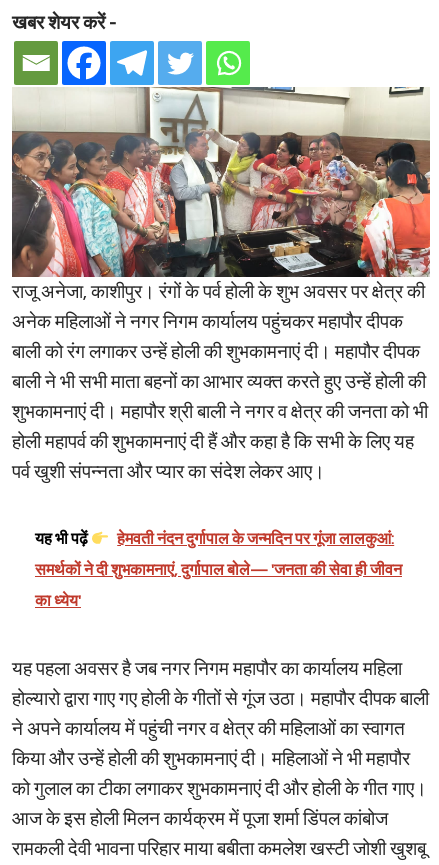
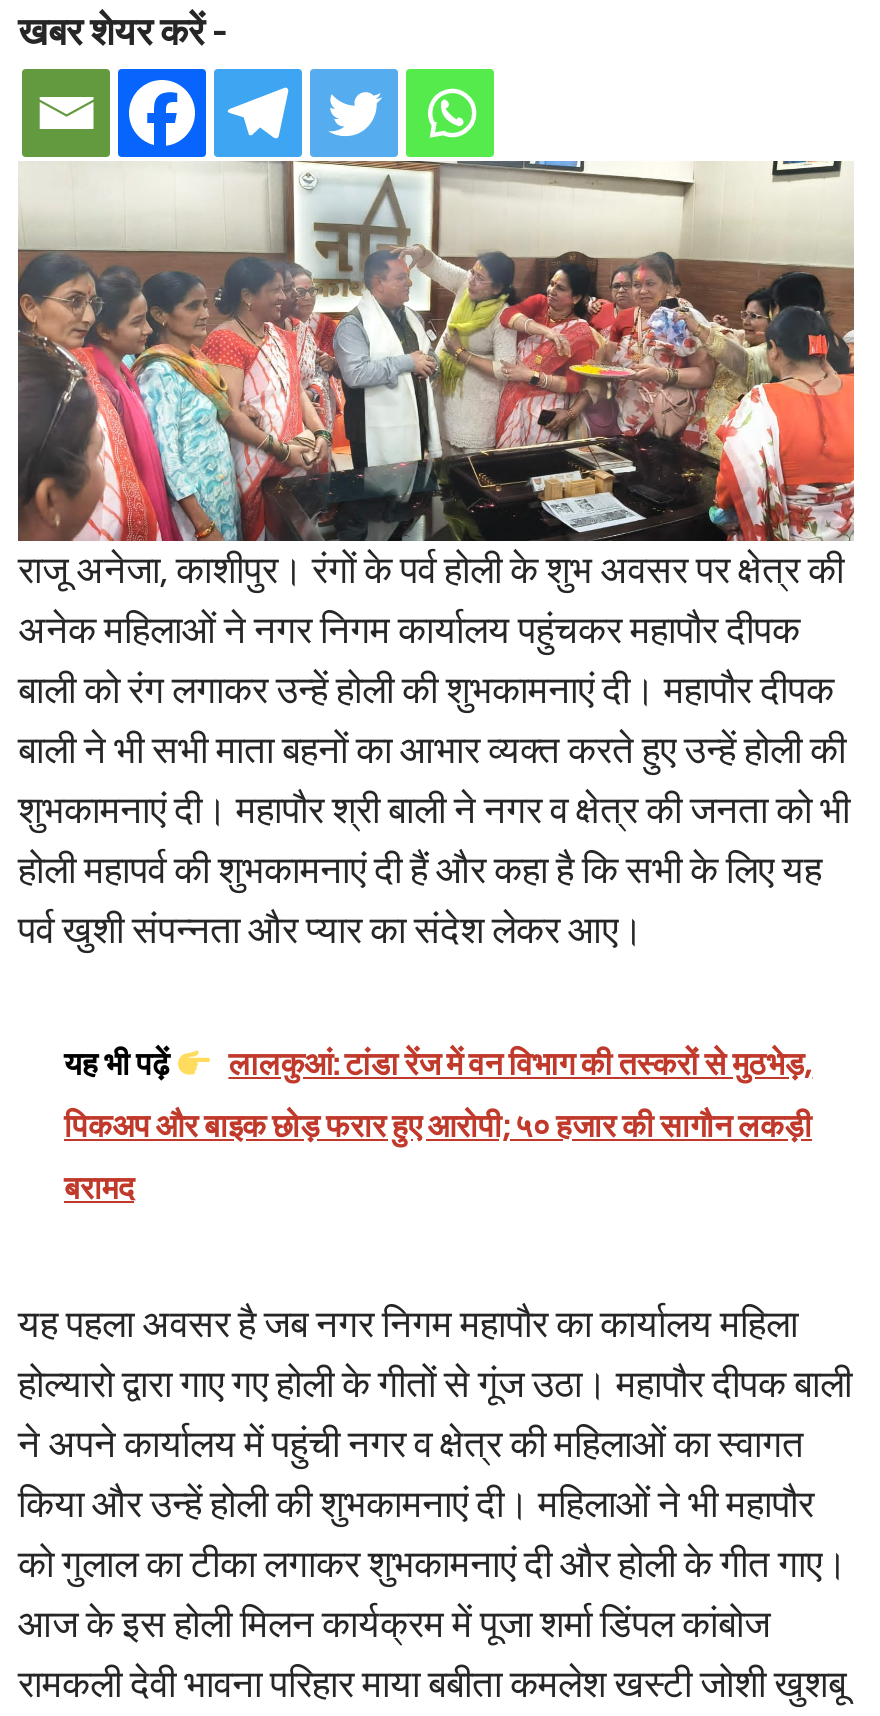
[117,531,394,547] हेमवती नंदन दुर्गापाल के जन्मदिन पर गूंजा लालकुआं: -> [228,1049,812,1081] लालकुआं: टांडा रेंज में वन विभाग की तस्करों से मुठभेड़,
[35,562,402,578] समर्थकों ने दी शुभकामनाएं, दुर्गापाल बोले— 'जनता की सेवा ही जीवन -> [64,1111,812,1143] पिकअप और बाइक छोड़ फरार हुए आरोपी; ५० हजार की सागौन लकड़ी
[35,593,81,609] का ध्येय' -> [64,1173,134,1205] बरामद

